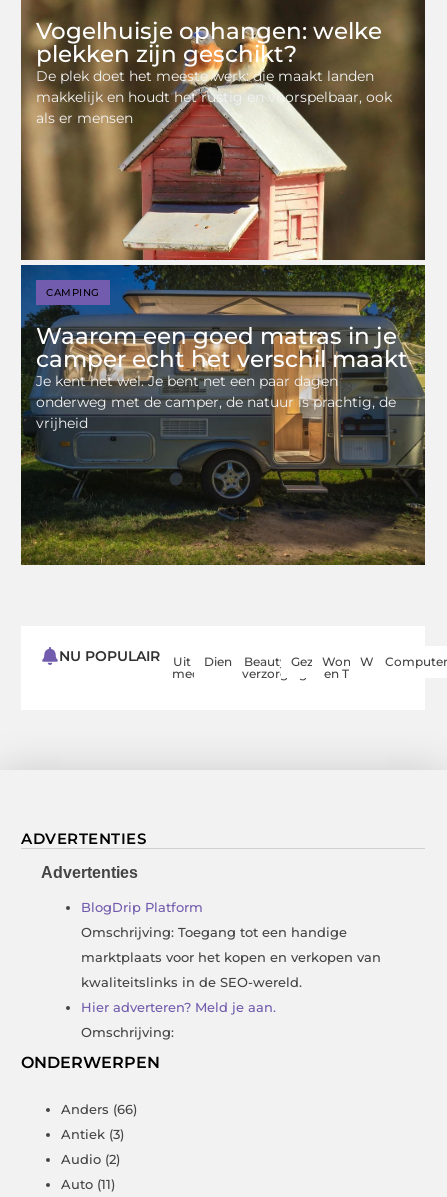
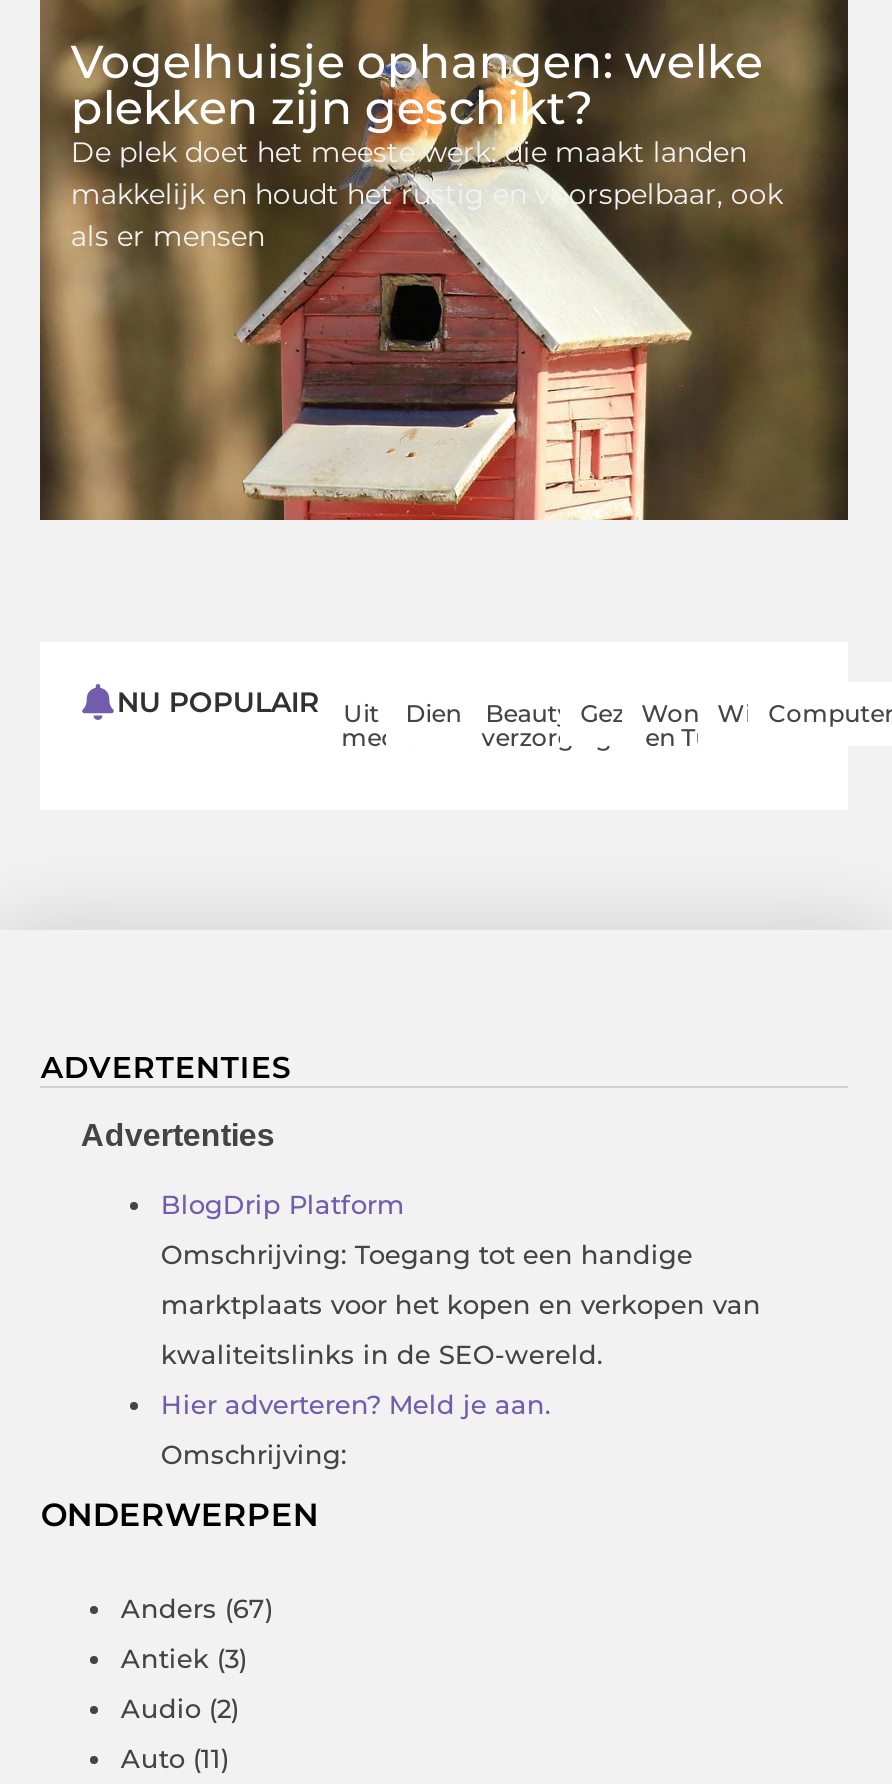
[20,264,426,566] [image] | CAMPING | Waarom een goed matras in je | camper echt het verschil maakt | Je kent het wel. Je bent net een paar dagen | onderweg met de camper, de natuur is prachtig, de | vrijheid -> none
[61,1101,137,1117] Anders (66) -> [121,1592,273,1624] Anders (67)

